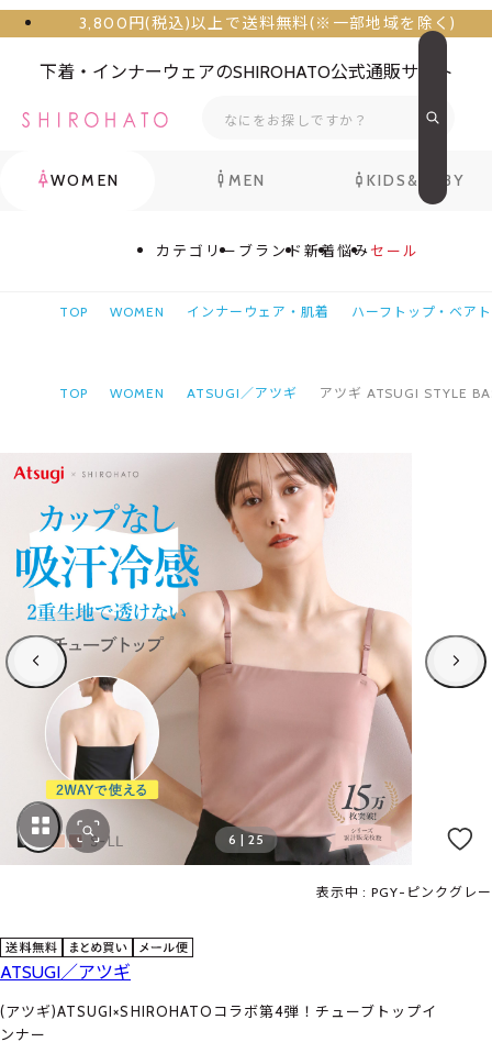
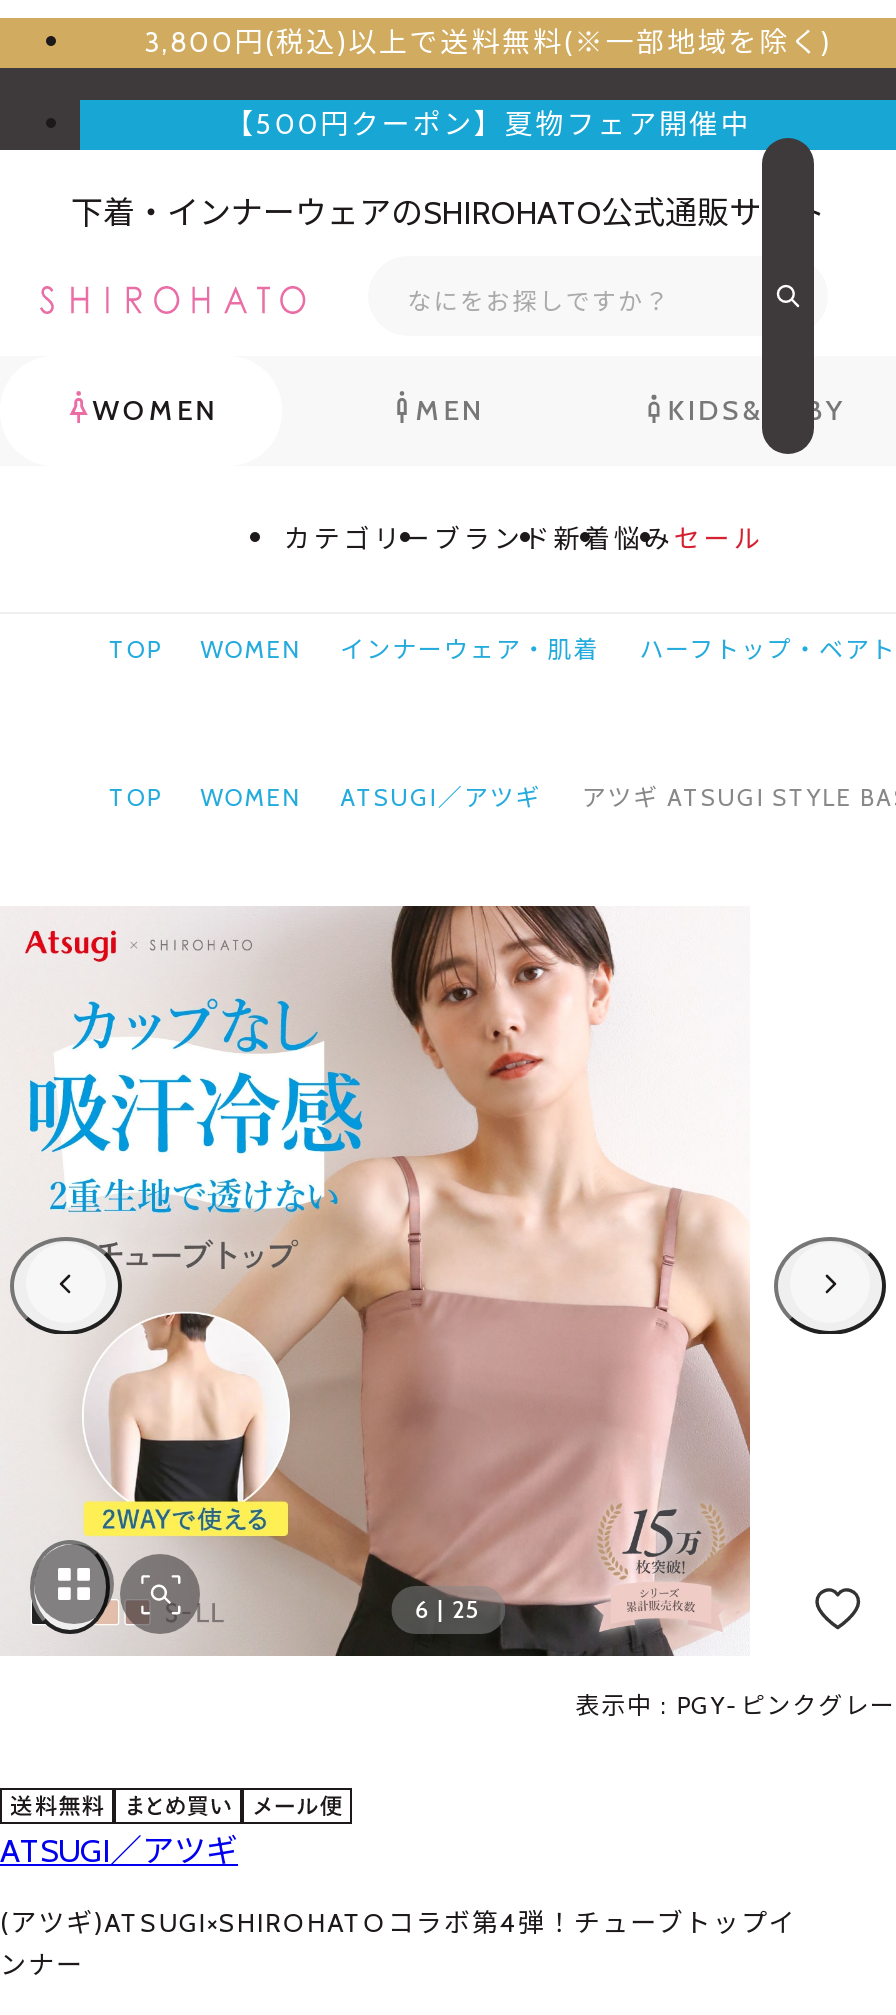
none -> [225,106,751,142] 【500円クーポン】夏物フェア開催中

